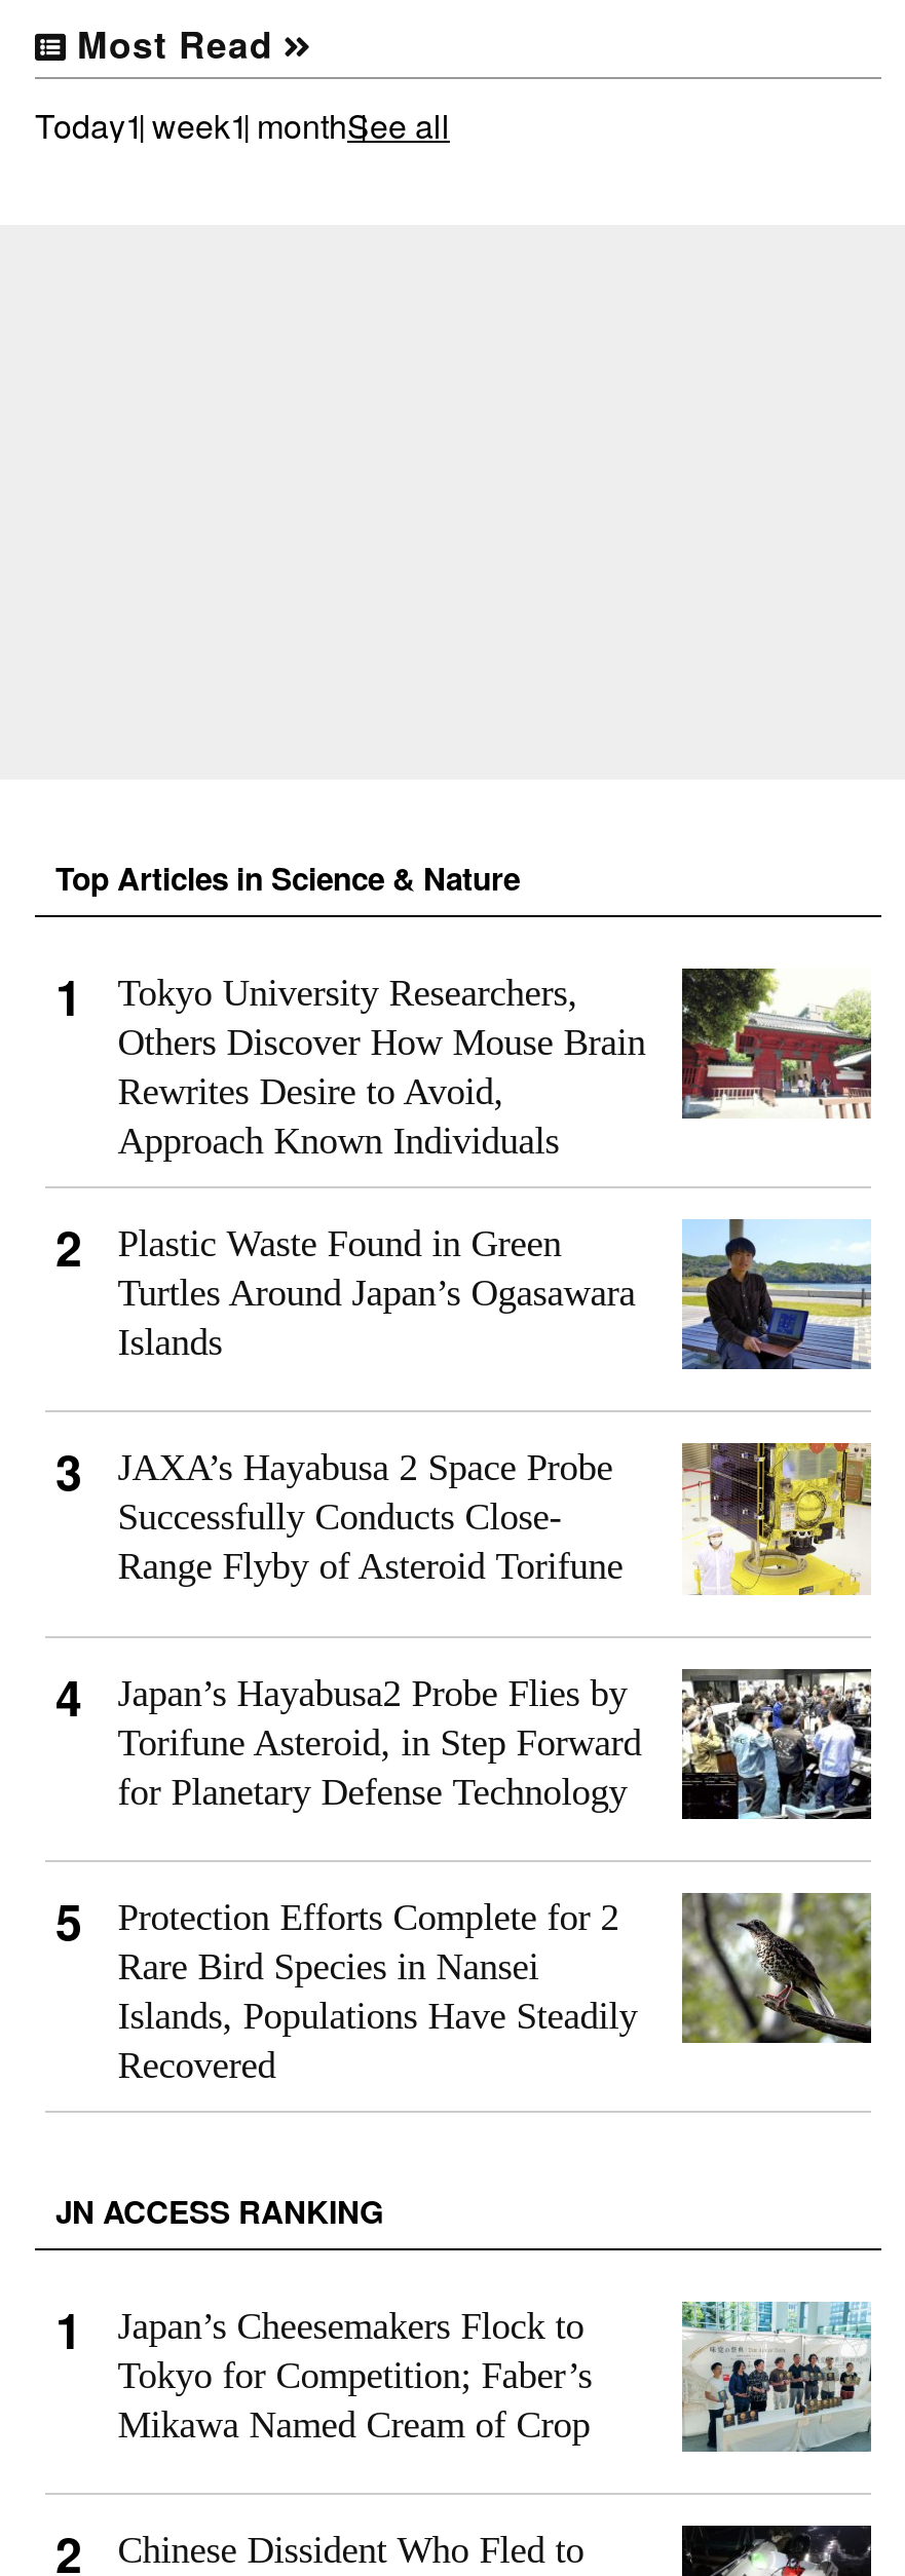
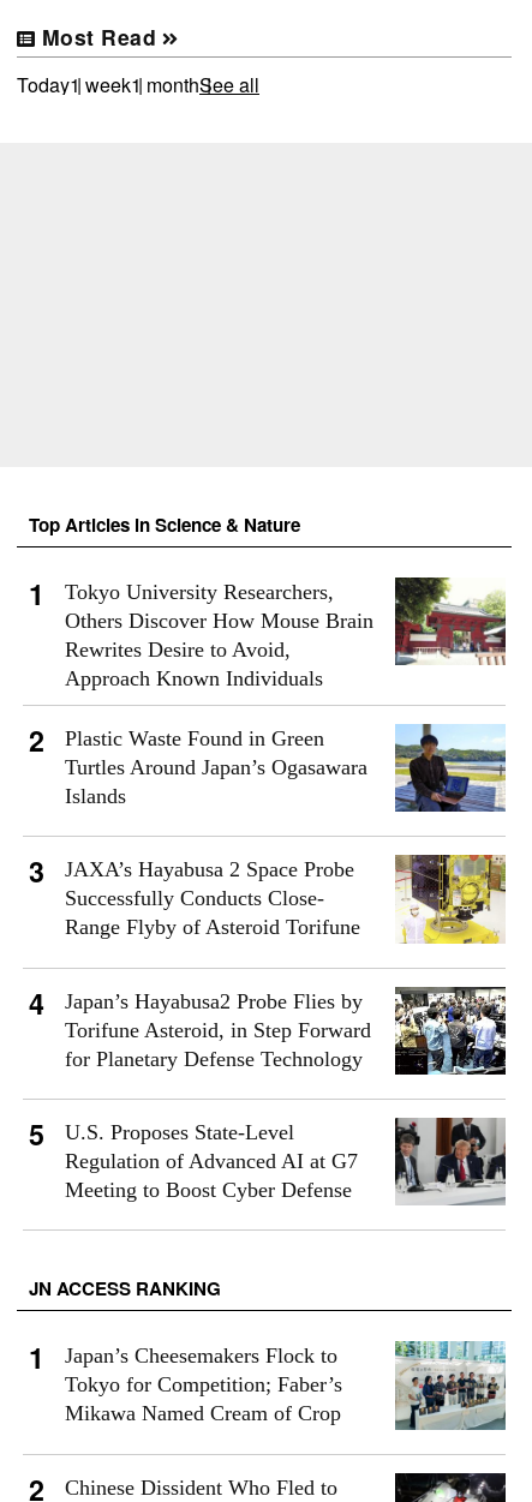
[118,1893,871,2086] [image] | Protection Efforts Complete for 2 | Rare Bird Species in Nansei | Islands, Populations Have Steadily | Recovered -> [65,1117,507,1205] [image] | U.S. Proposes State-Level | Regulation of Advanced AI at G7 | Meeting to Boost Cyber Defense

